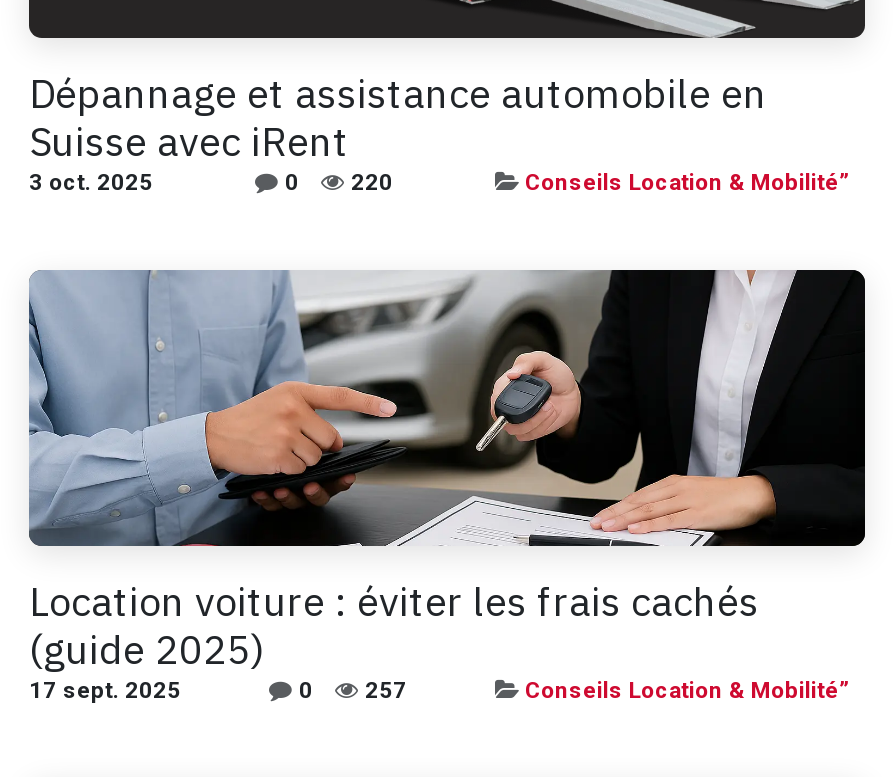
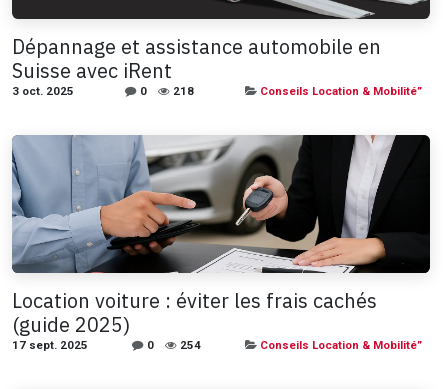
[285,167,393,195] 0 220 -> [140,84,194,98] 0 218
[299,675,407,703] 0 257 -> [147,337,201,351] 0 254

